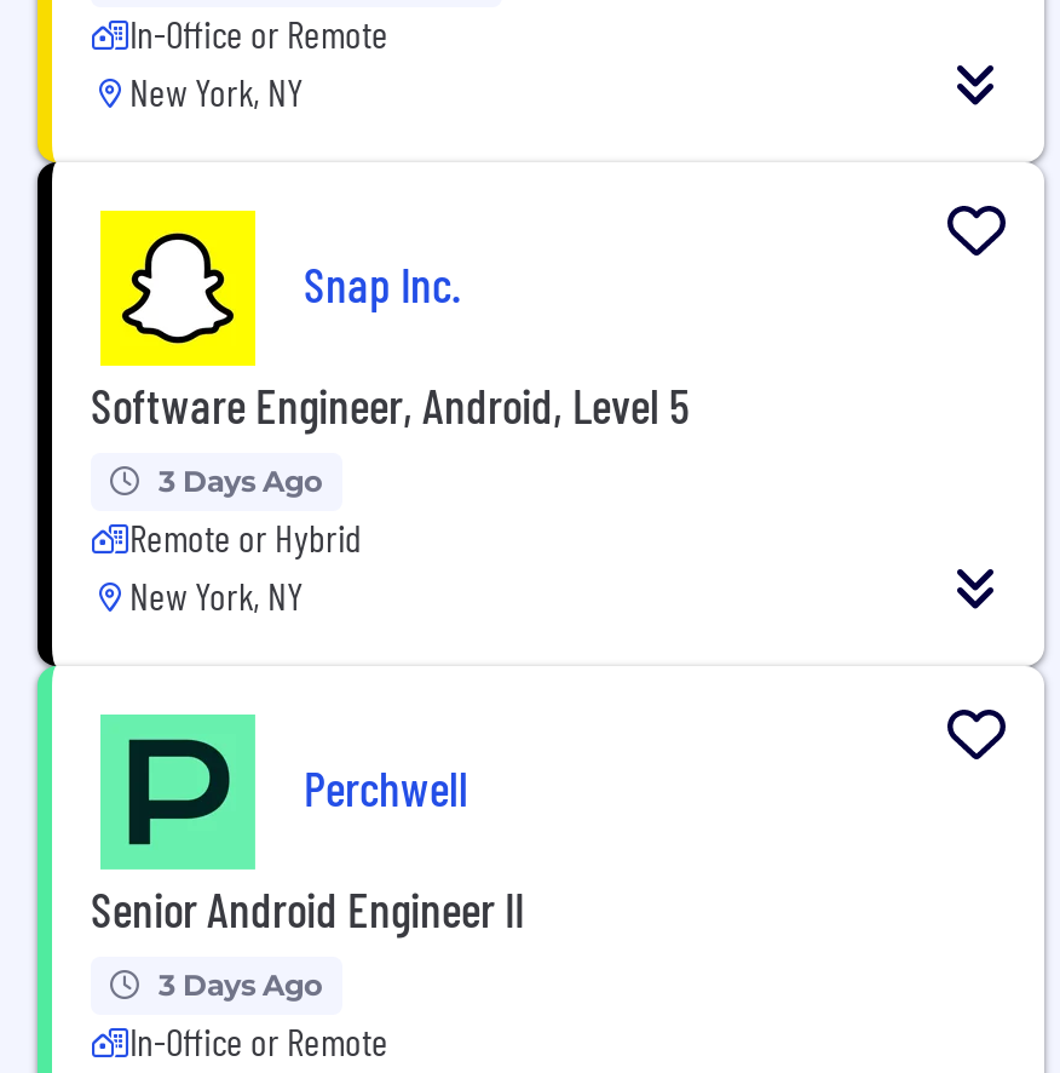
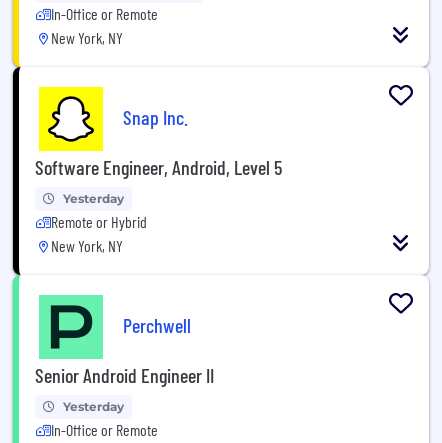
[159,462,323,498] 3 Days Ago -> [63,191,124,206] Yesterday
[159,966,323,1002] 3 Days Ago -> [63,399,124,414] Yesterday

